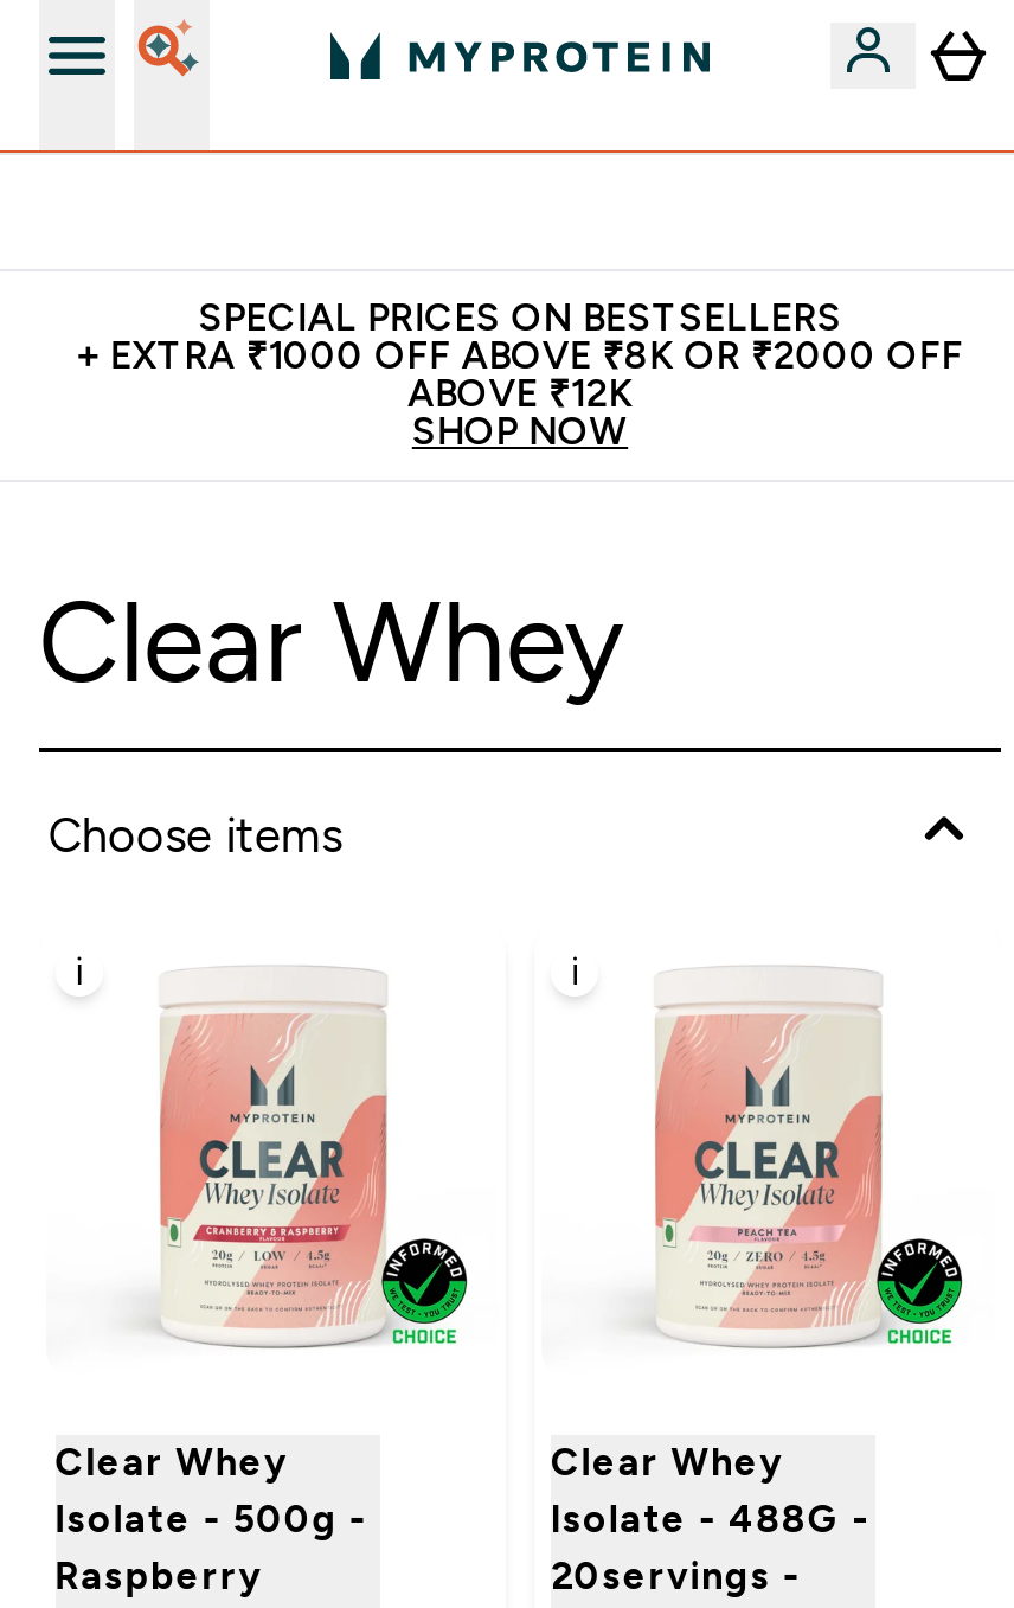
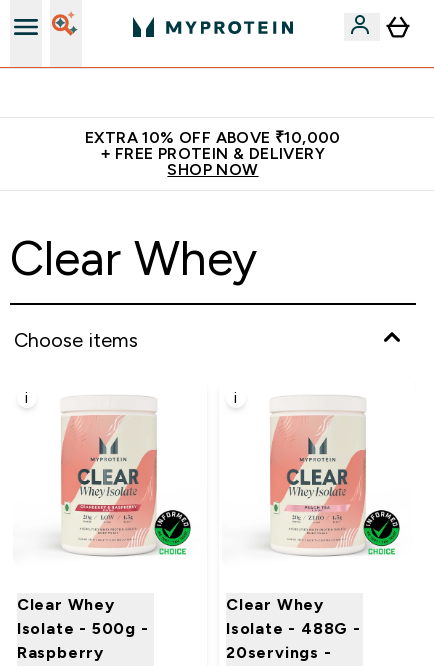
[77,297,963,414] SPECIAL PRICES ON BESTSELLERS | + EXTRA ₹1000 OFF ABOVE ₹8K OR ₹2000 OFF | ABOVE ₹12K -> [85,129,341,162] EXTRA 10% OFF ABOVE ₹10,000 | + FREE PROTEIN & DELIVERY

